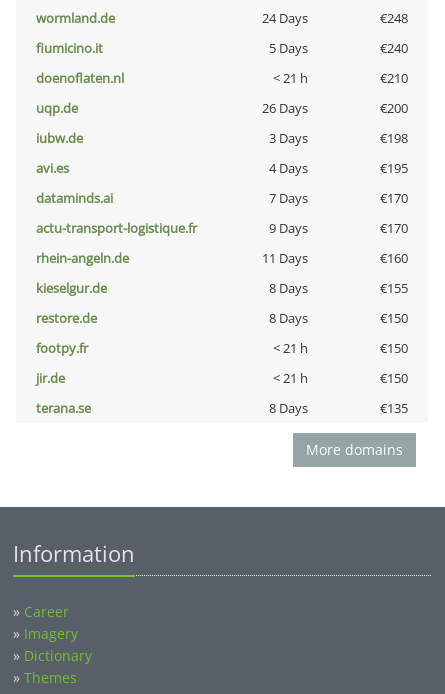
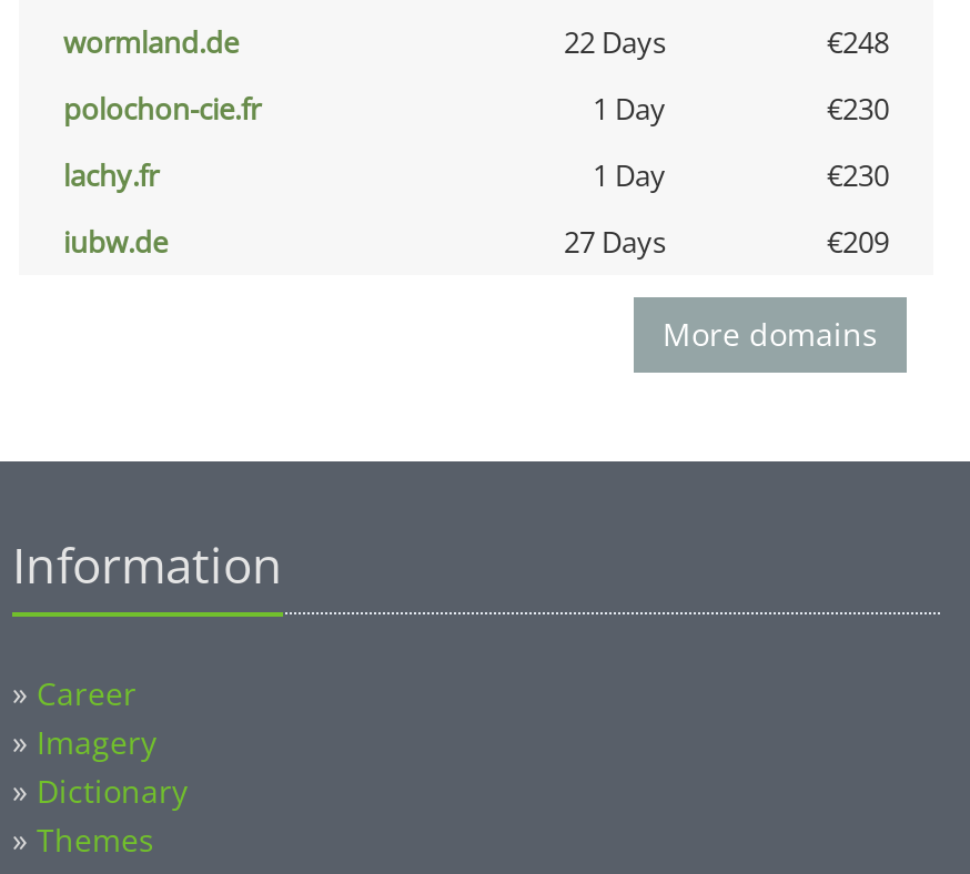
[261,9,307,27] 24 Days -> [564,22,666,62] 22 Days
[36,39,408,117] fiumicino.it | 5 Days | €240 | doenoflaten.nl | < 21 h | €210 | uqp.de | 26 Days | €200 -> [63,89,889,195] polochon-cie.fr | 1 Day | €230 | lachy.fr | 1 Day | €230
[36,129,408,417] 3 Days | €198 | avi.es | 4 Days | €195 | dataminds.ai | 7 Days | €170 | actu-transport-logistique.fr | 9 Days | €170 | rhein-angeln.de | 11 Days | €160 | kieselgur.de | 8 Days | €155 | restore.de | 8 Days | €150 | footpy.fr | < 21 h | €150 | jir.de | < 21 h | €150 | terana.se | 8 Days | €135 -> [564,222,889,262] 27 Days | €209

